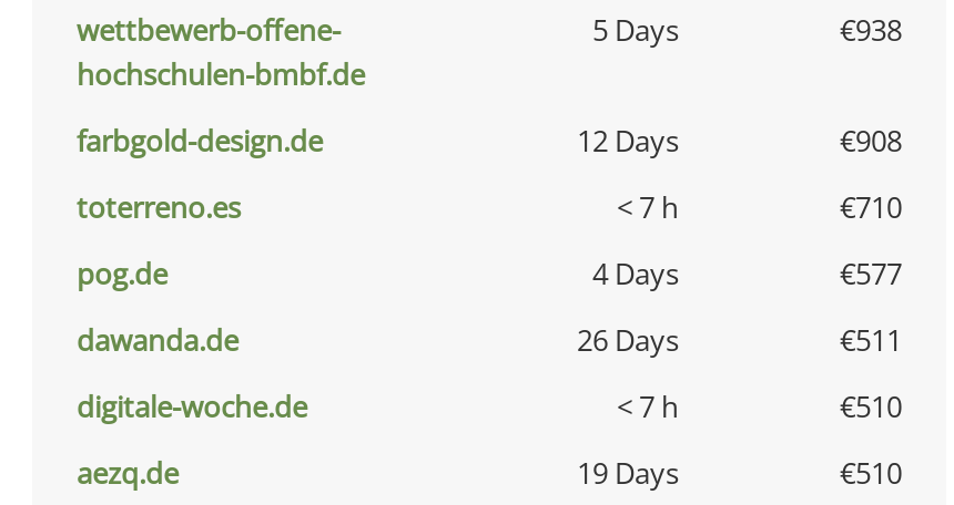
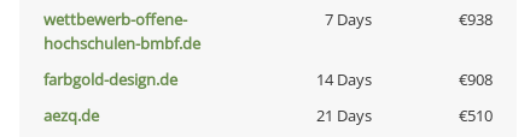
[592,10,679,50] 5 Days -> [324,8,371,30] 7 Days
[577,121,679,161] 12 Days -> [316,68,371,90] 14 Days
[77,187,902,426] toterreno.es | < 7 h | €710 | pog.de | 4 Days | €577 | dawanda.de | 26 Days | €511 | digitale-woche.de | < 7 h | €510 -> none
[577,453,679,493] 19 Days -> [316,105,371,126] 21 Days

